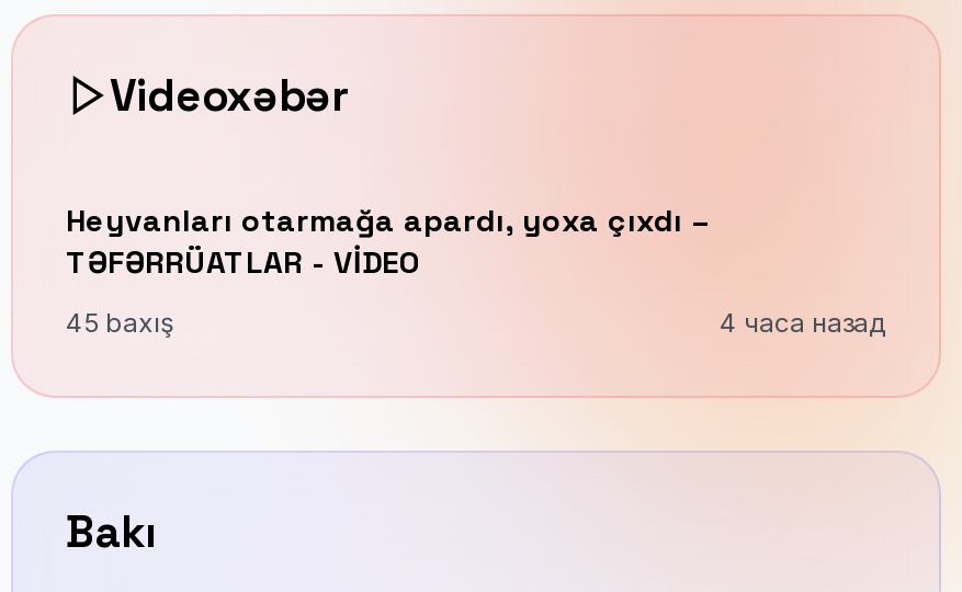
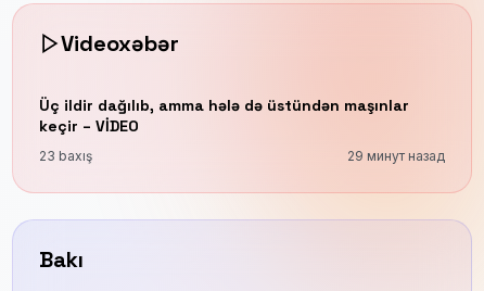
[66,201,709,282] Heyvanları otarmağa apardı, yoxa çıxdı – | TƏFƏRRÜATLAR - VİDEO -> [39,96,409,136] Üç ildir dağılıb, amma hələ də üstündən maşınlar | keçir – VİDEO
[66,306,886,339] 45 baxış | 4 часа назад -> [39,148,445,164] 23 baxış | 29 минут назад

